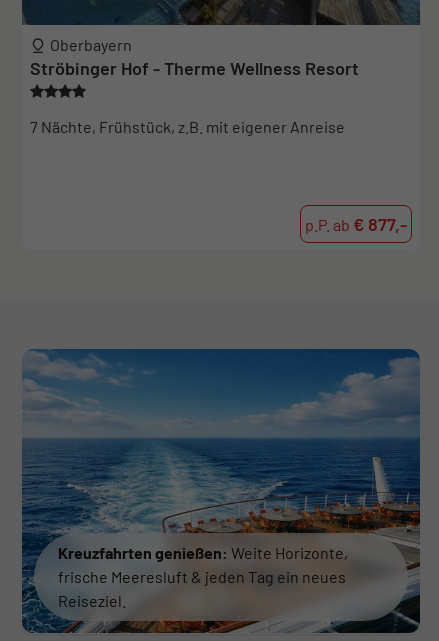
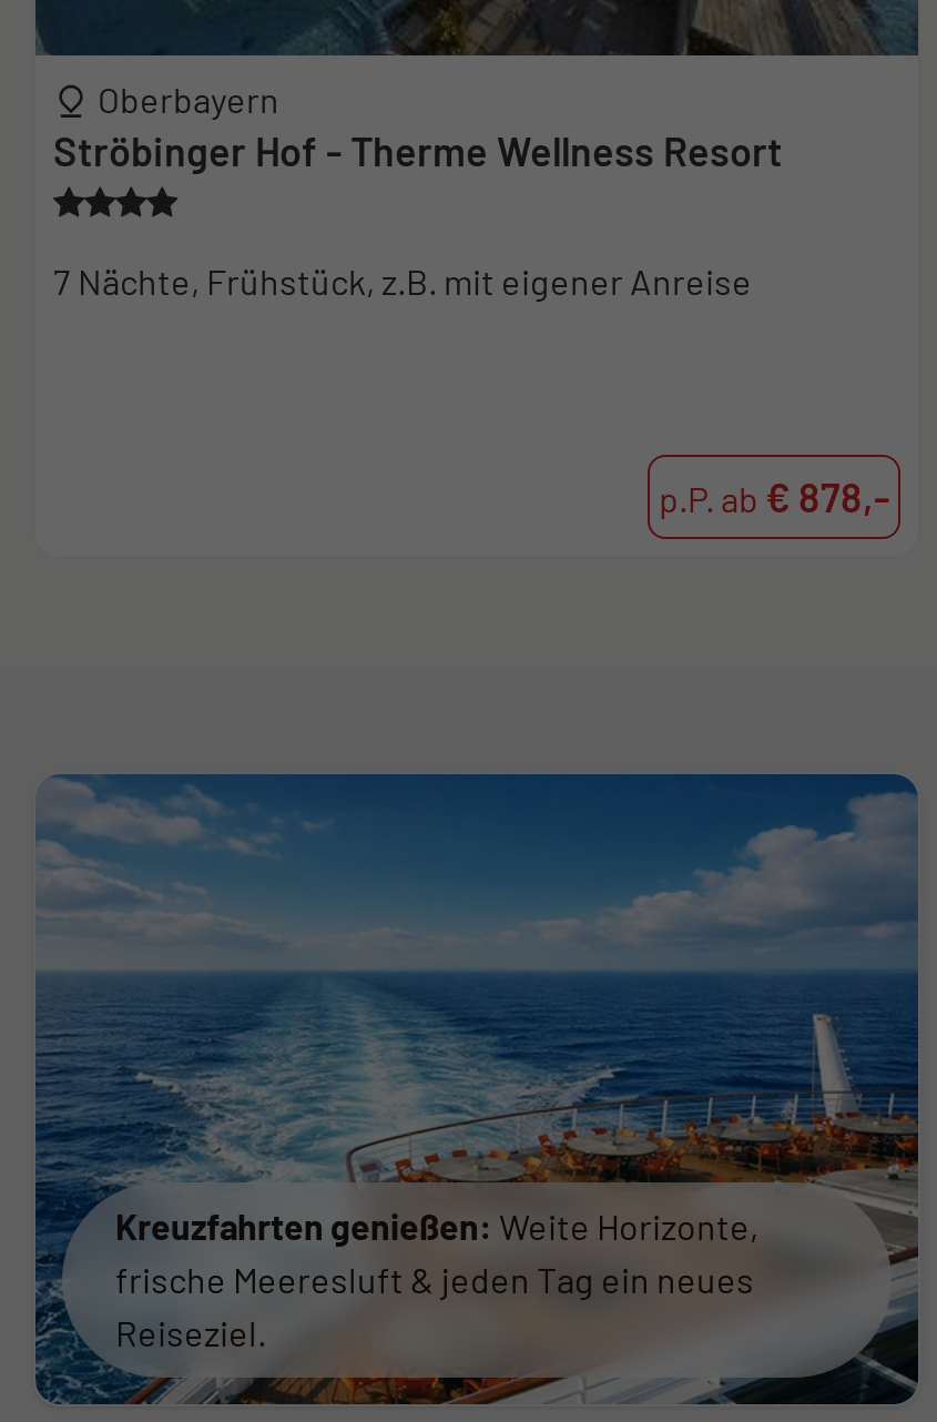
[305,213,407,235] p.P. ab € 877,- -> [659,473,889,522] p.P. ab € 878,-

